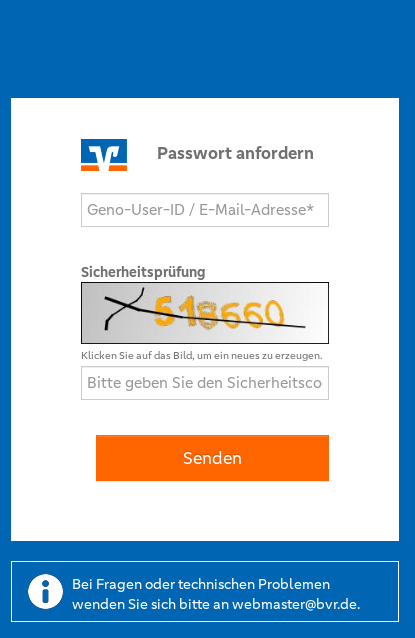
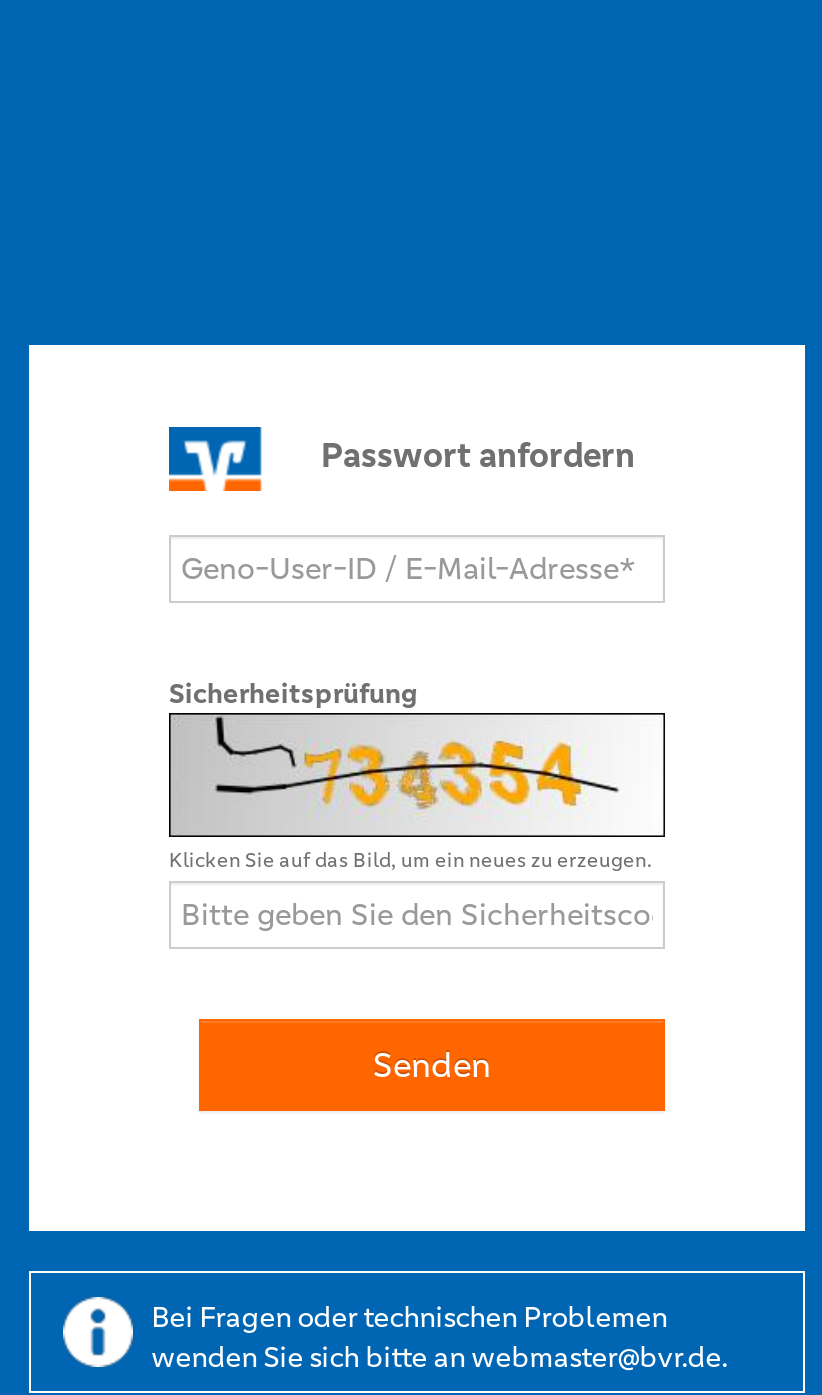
[104,284,306,331] [image] -> [215,717,619,809] [image]

